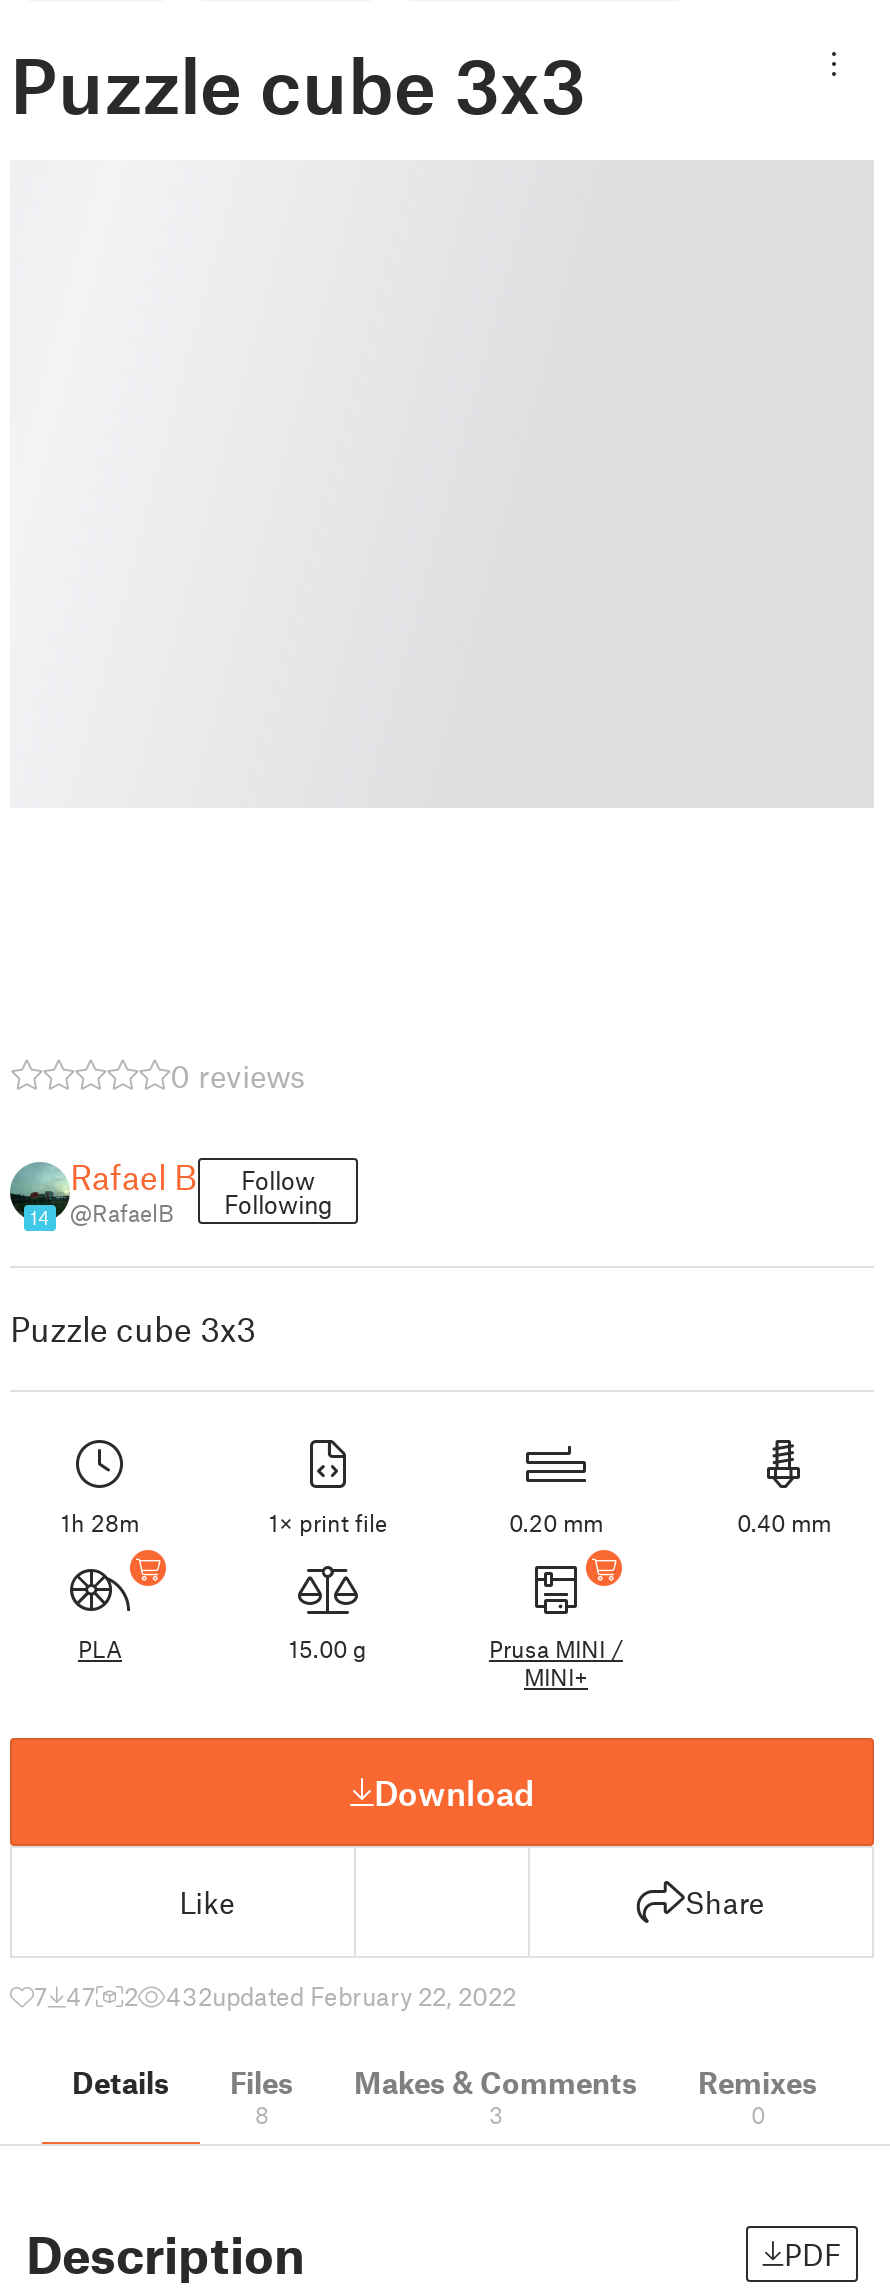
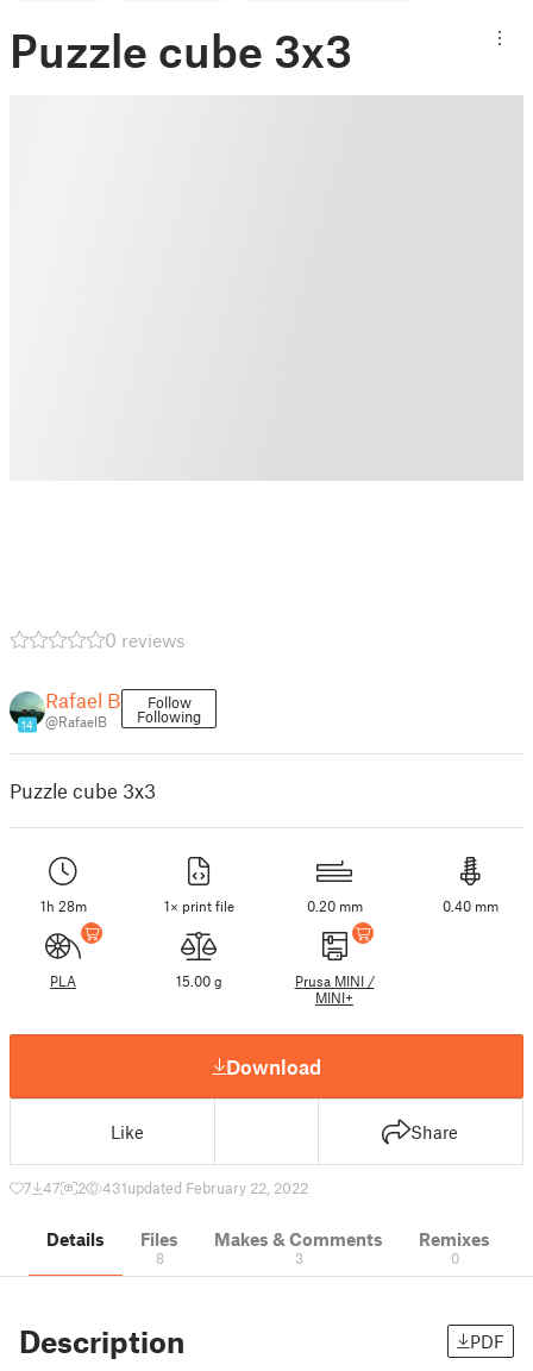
[166,1980,516,2012] 432updated February 22, 2022 -> [102,1178,308,1197] 431updated February 22, 2022

